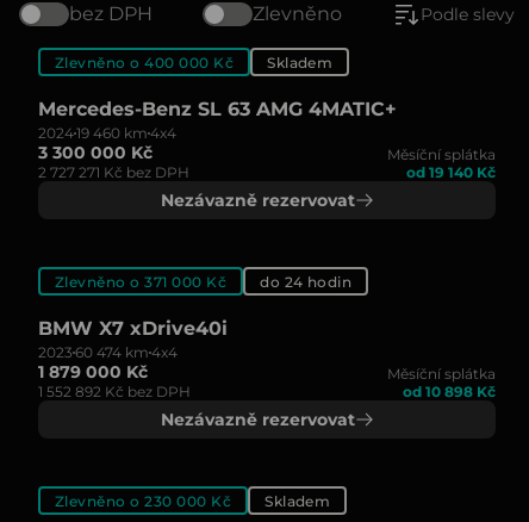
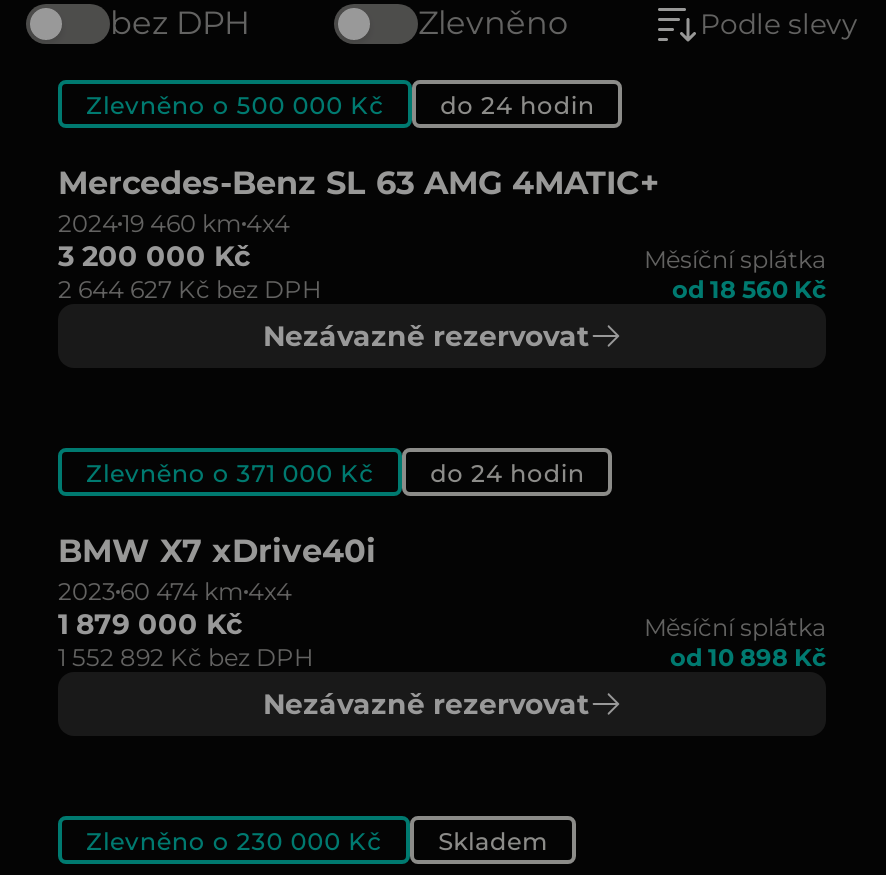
[55,53,333,71] Zlevněno o 400 000 Kč | Skladem -> [86,89,595,119] Zlevněno o 500 000 Kč | do 24 hodin
[38,142,153,163] 3 300 000 Kč -> [58,238,250,274] 3 200 000 Kč
[38,163,189,181] 2 727 271 Kč bez DPH -> [58,274,322,304] 2 644 627 Kč bez DPH
[406,163,496,181] od 19 140 Kč -> [672,274,826,304] od 18 560 Kč

